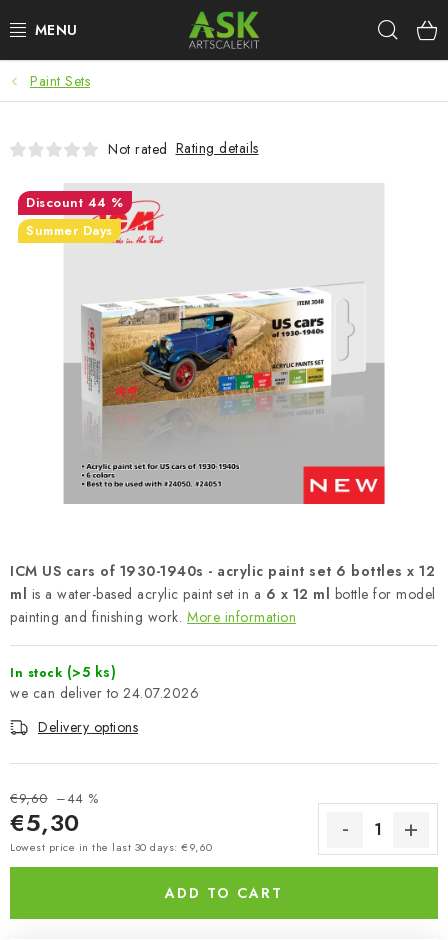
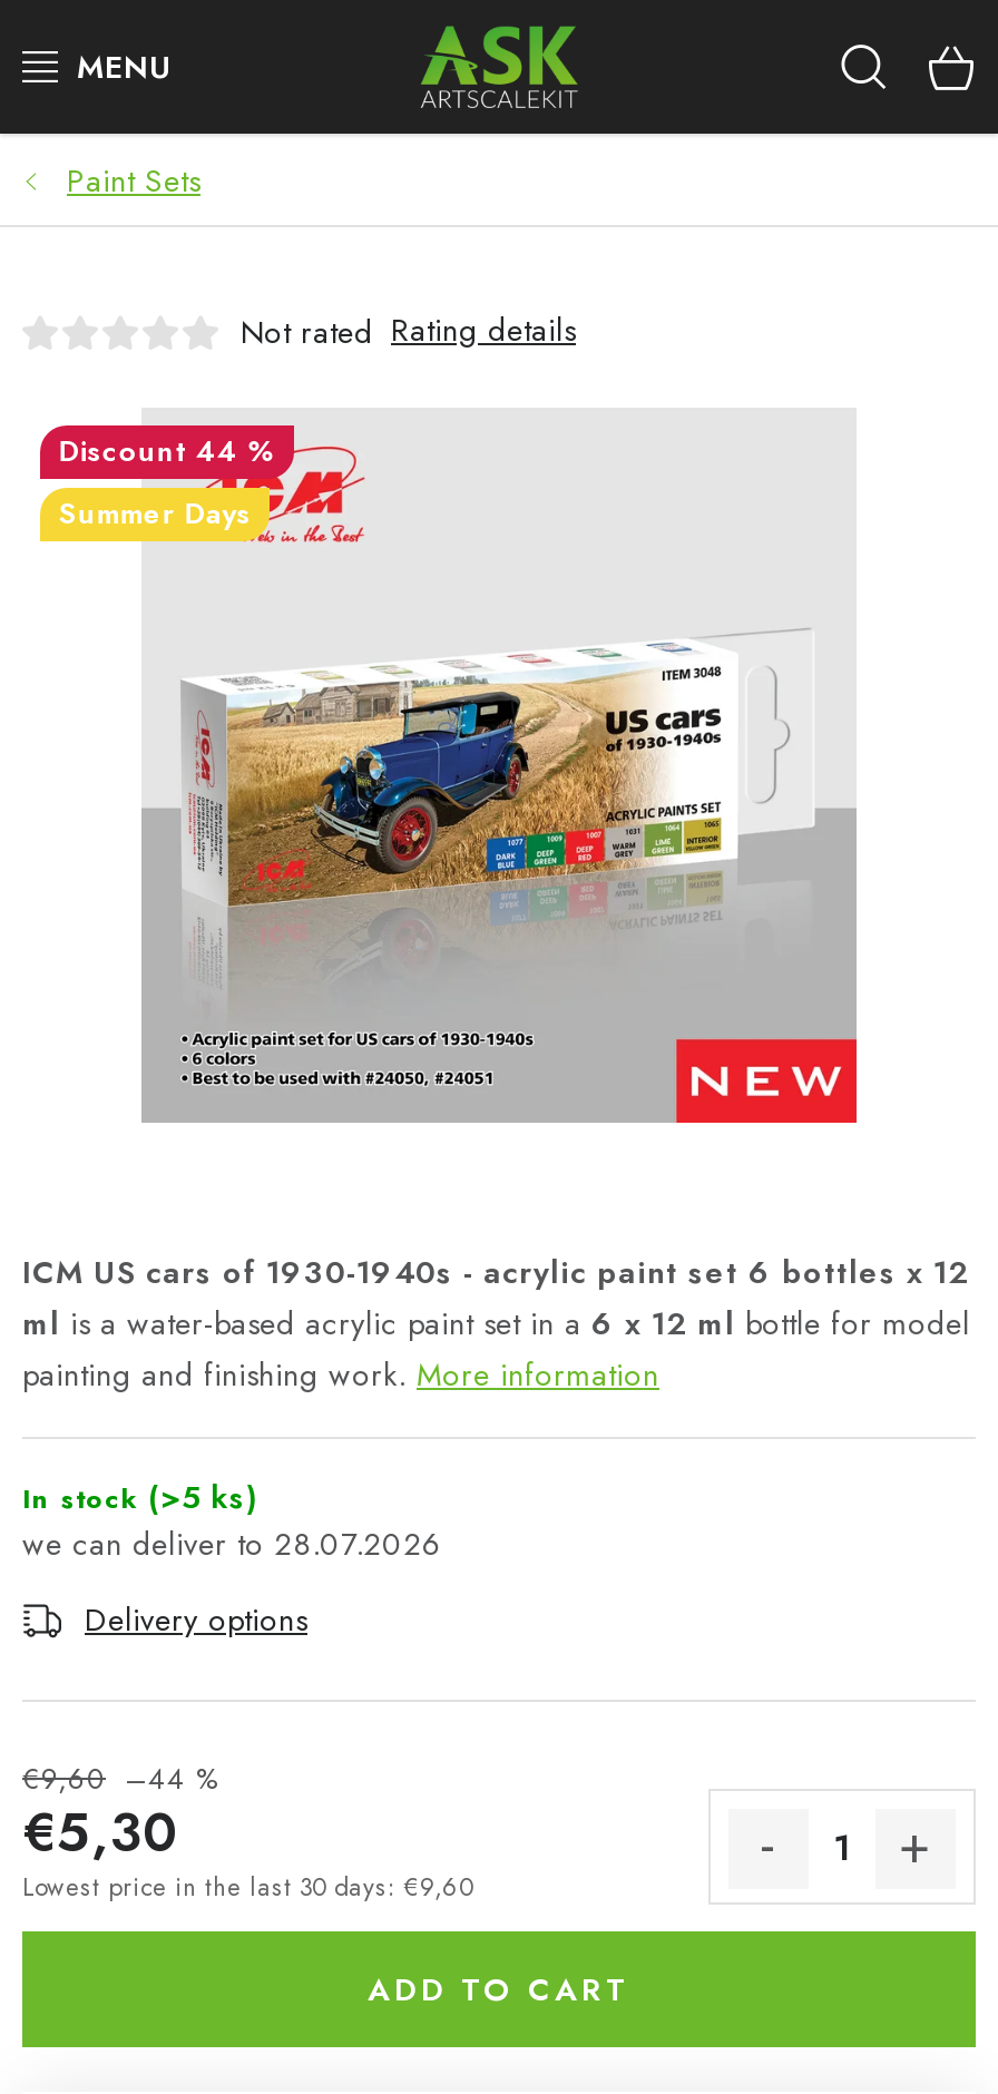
[123,683,199,703] 24.07.2026 -> [274,1521,443,1566] 28.07.2026

